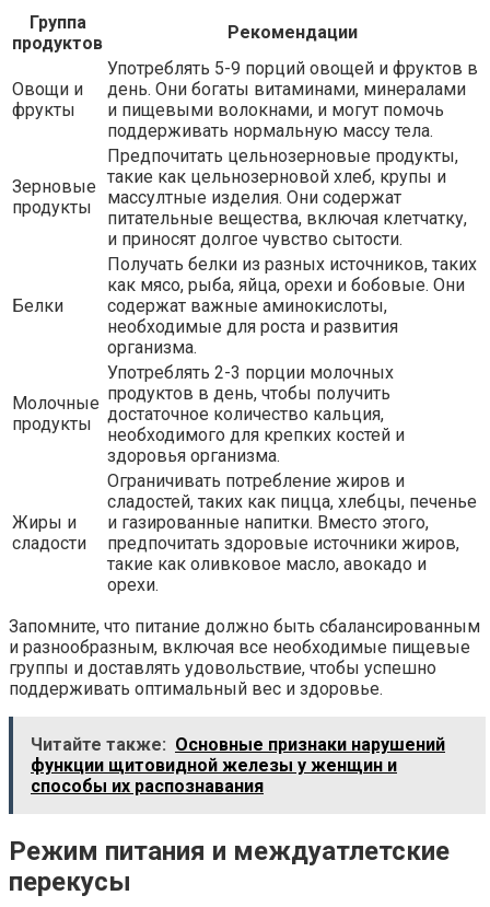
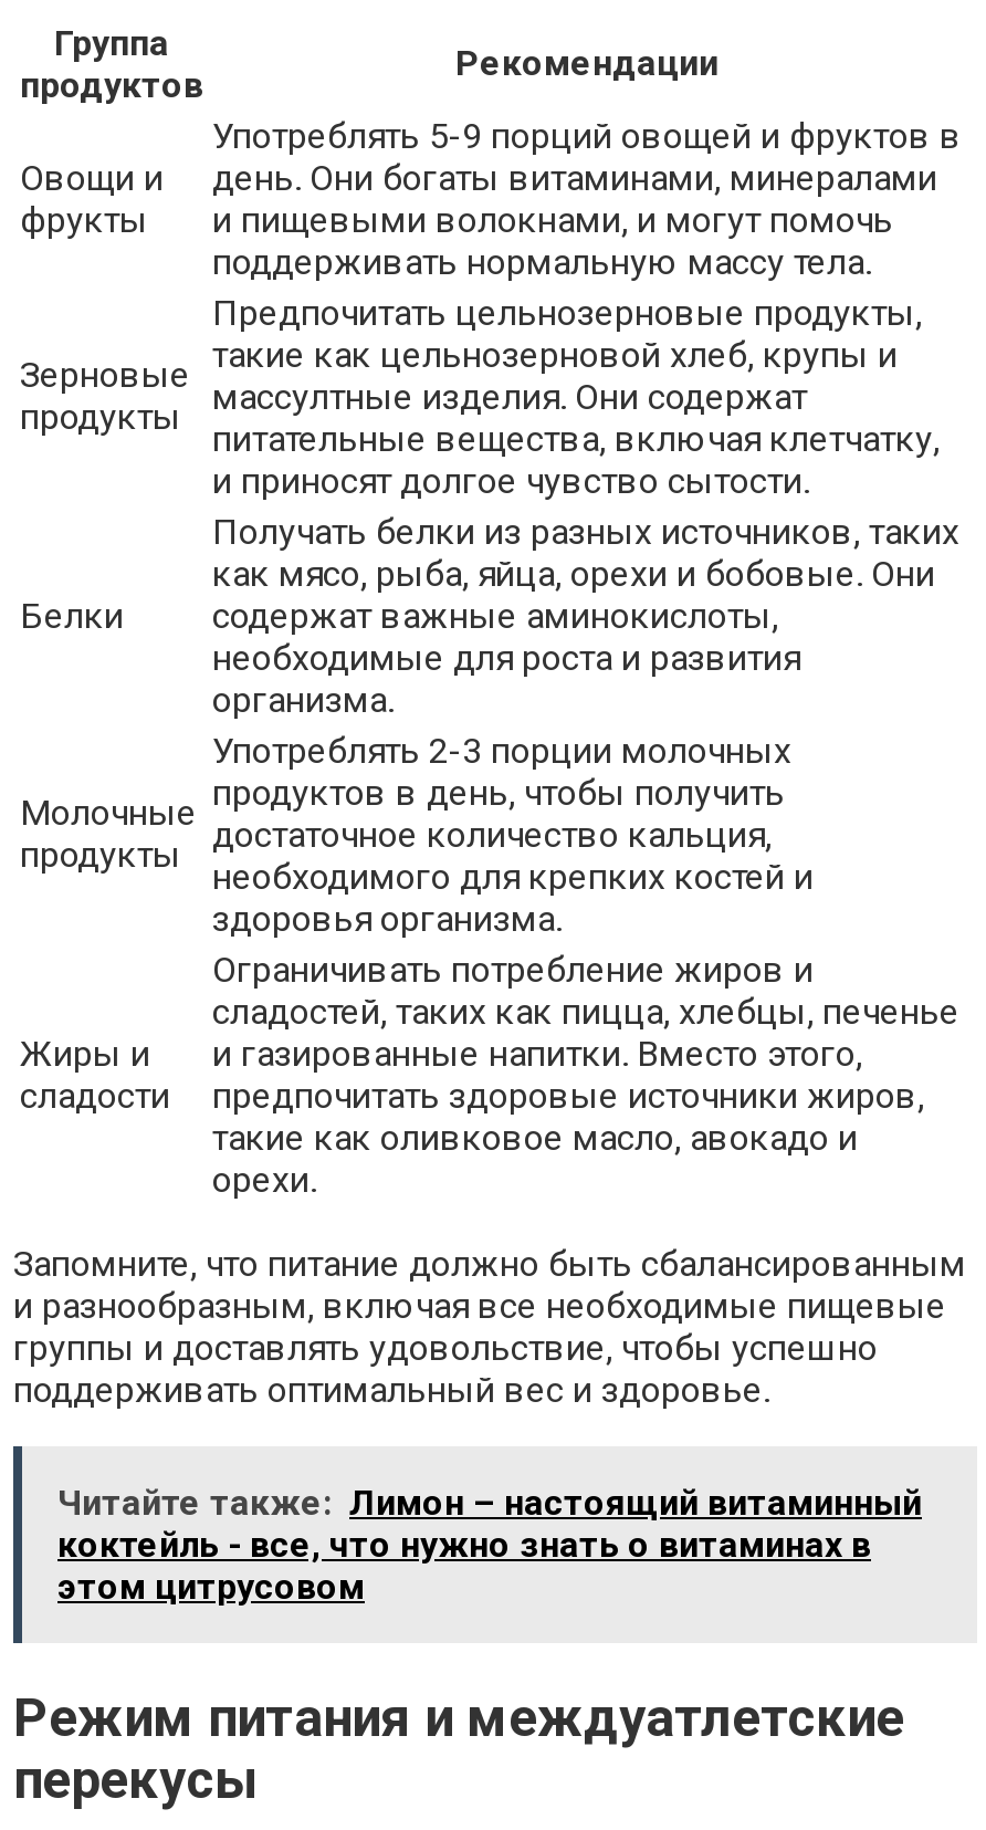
[31,734,445,796] Читайте также: Основные признаки нарушений | функции щитовидной железы у женщин и | способы их распознавания -> [57,1481,922,1607] Читайте также: Лимон – настоящий витаминный | коктейль - все, что нужно знать о витаминах в | этом цитрусовом

